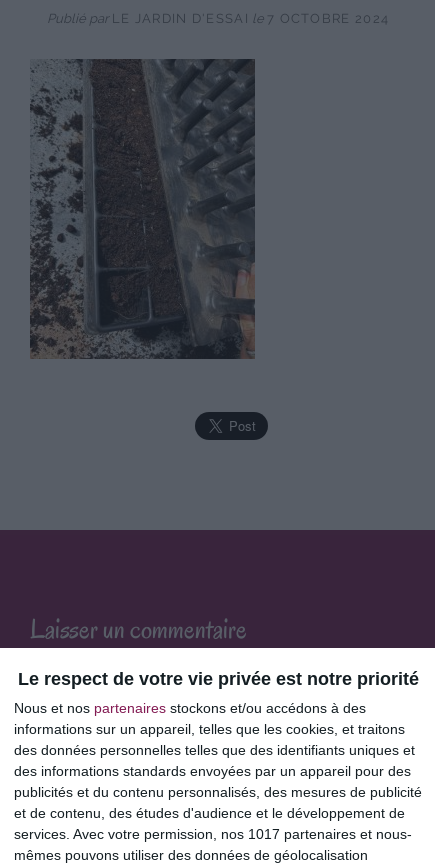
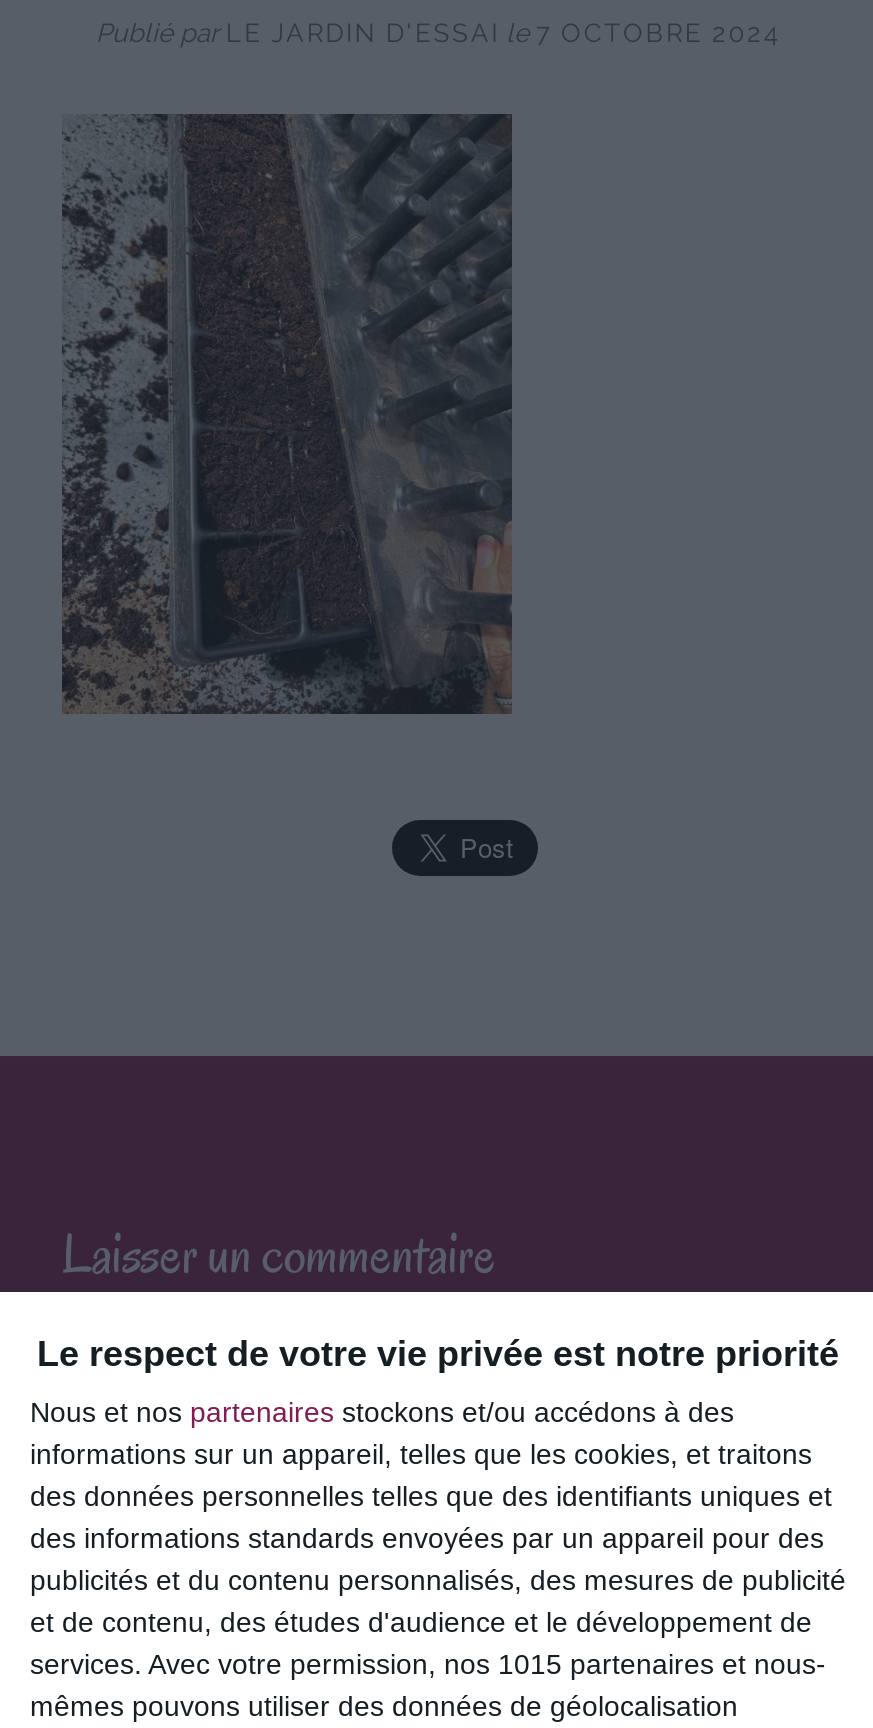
[14,826,412,842] services. Avec votre permission, nos 1017 partenaires et nous- -> [30,1648,826,1680] services. Avec votre permission, nos 1015 partenaires et nous-

